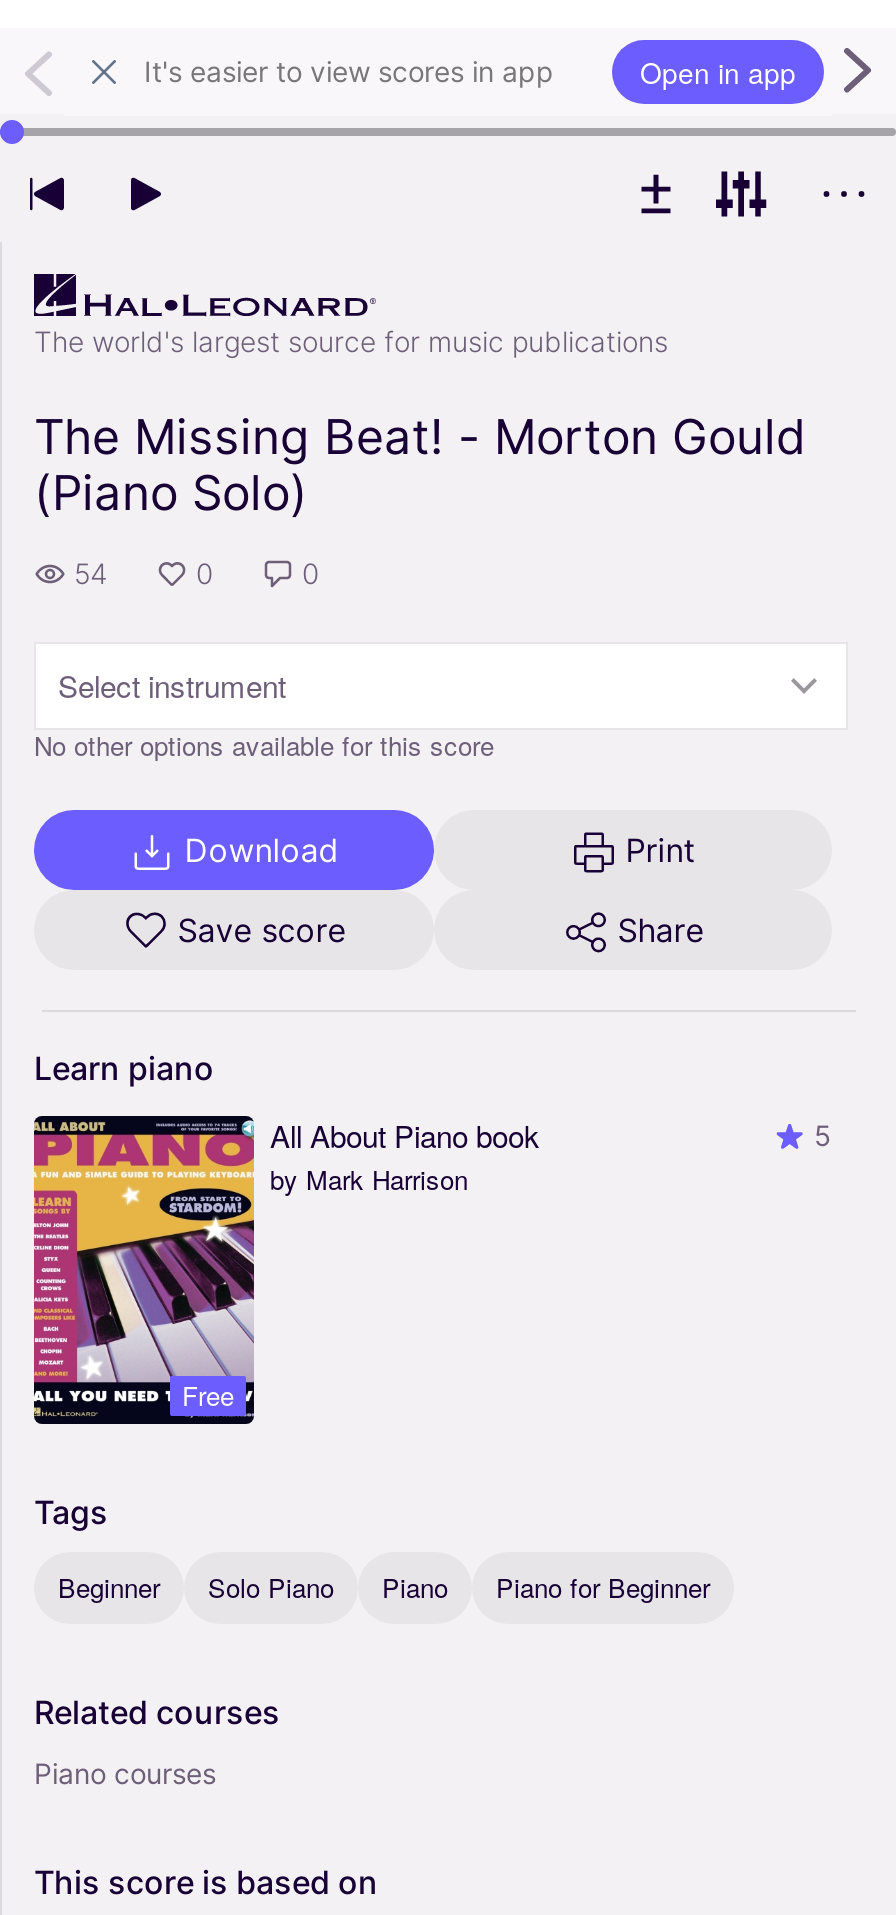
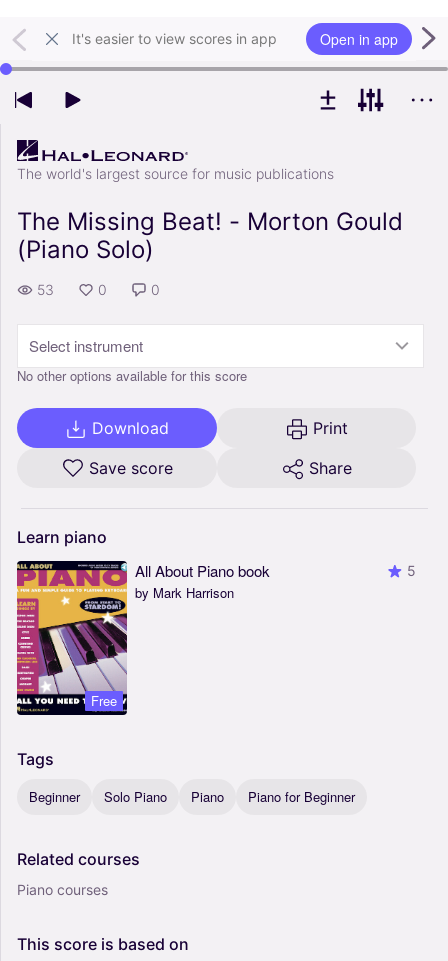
[74,555,108,589] 54 -> [37,280,54,297] 53

